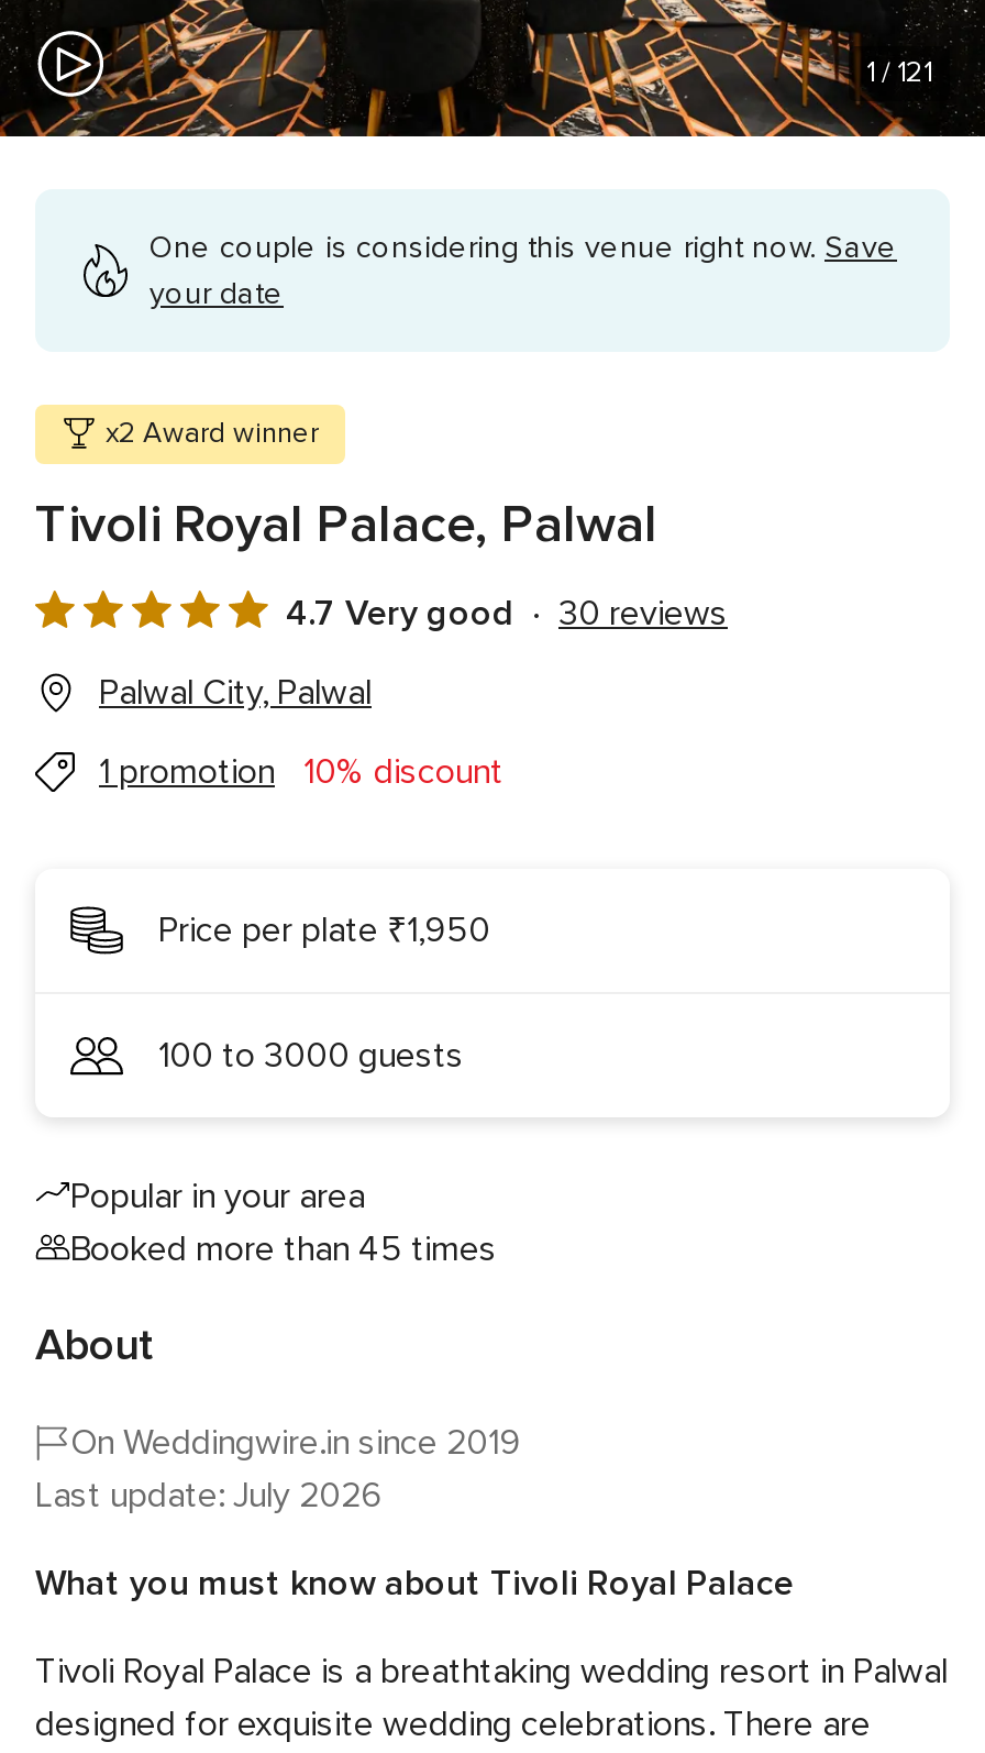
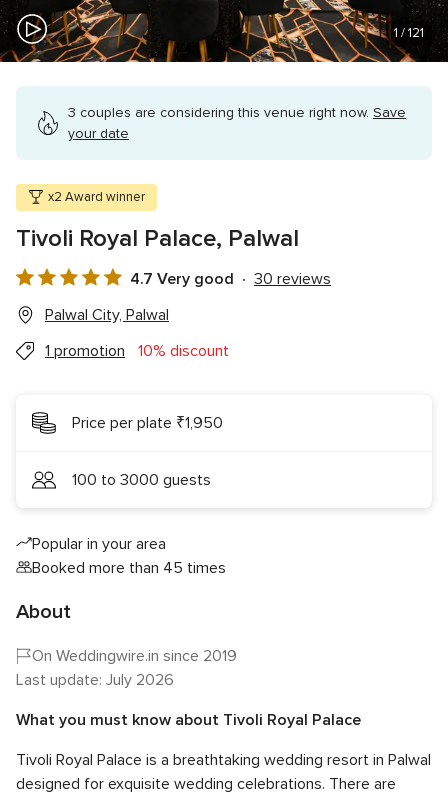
[150,229,897,266] One couple is considering this venue right now. Save -> [68,104,406,121] 3 couples are considering this venue right now. Save

